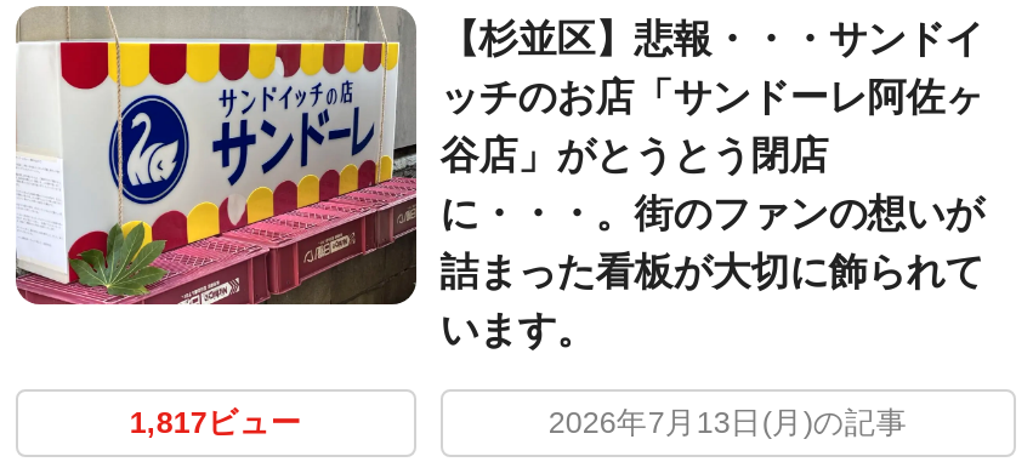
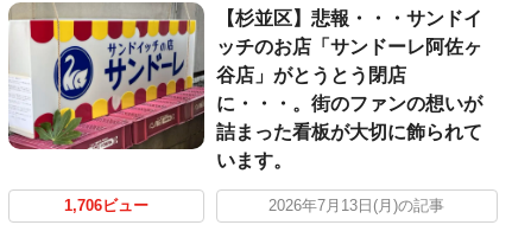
[129,405,302,439] 1,817ビュー -> [64,198,148,214] 1,706ビュー

